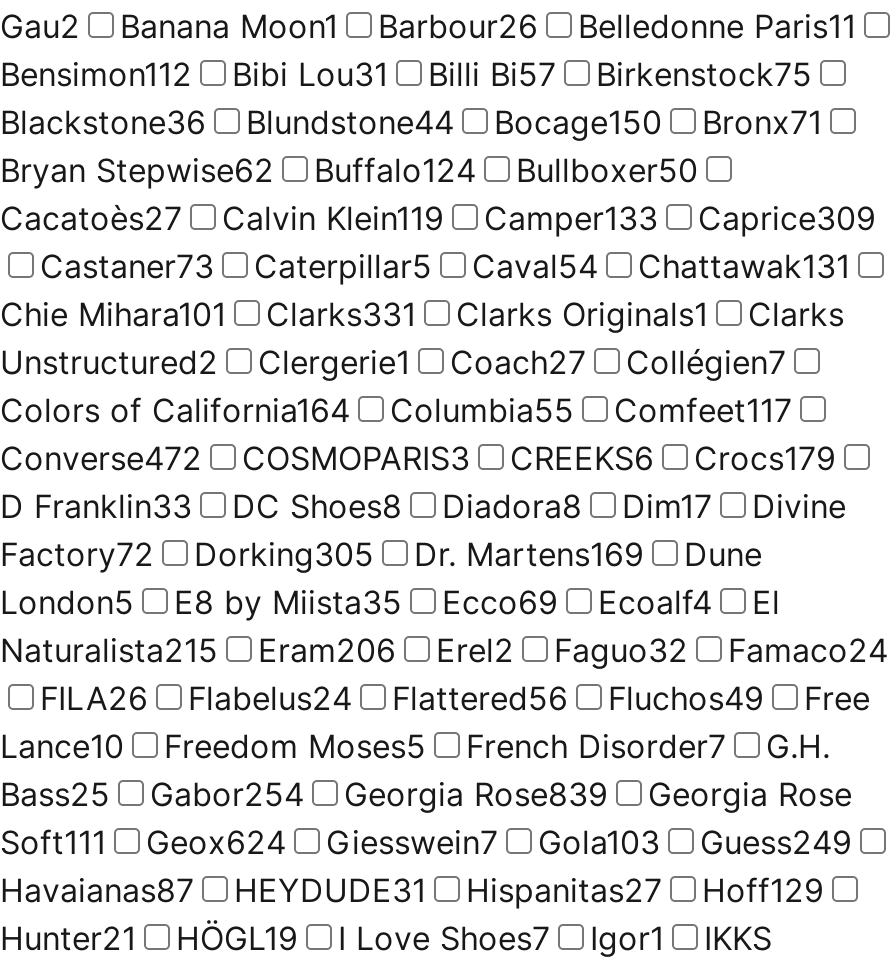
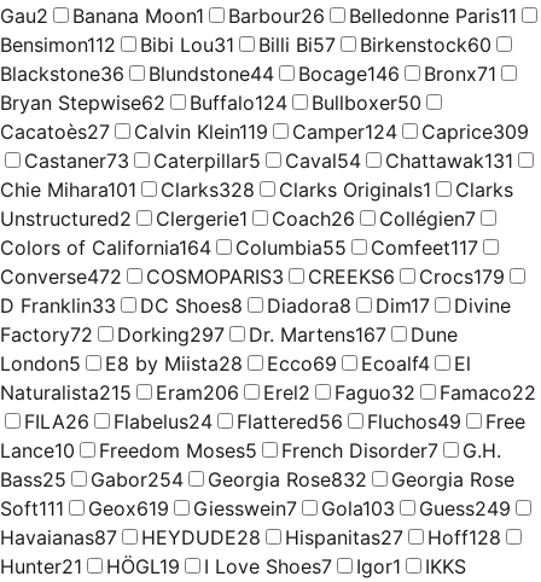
[0,54,812,94] Bensimon112 Bibi Lou31 Billi Bi57 Birkenstock75 -> [0,32,491,57] Bensimon112 Bibi Lou31 Billi Bi57 Birkenstock60
[0,102,822,142] Blackstone36 Blundstone44 Bocage150 Bronx71 -> [0,61,496,86] Blackstone36 Blundstone44 Bocage146 Bronx71
[0,198,876,238] Cacatoès27 Calvin Klein119 Camper133 Caprice309 -> [0,119,529,144] Cacatoès27 Calvin Klein119 Camper124 Caprice309
[0,294,844,334] Chie Mihara101 Clarks331 Clarks Originals1 Clarks -> [0,177,513,202] Chie Mihara101 Clarks328 Clarks Originals1 Clarks
[0,342,786,382] Unstructured2 Clergerie1 Coach27 Collégien7 -> [0,206,476,231] Unstructured2 Clergerie1 Coach26 Collégien7
[194,534,374,574] Dorking305 -> [117,322,225,346] Dorking297
[414,534,644,574] Dr. Martens169 -> [249,322,386,346] Dr. Martens167
[0,582,780,622] London5 E8 by Miista35 Ecco69 Ecoalf4 El -> [0,351,471,375] London5 E8 by Miista28 Ecco69 Ecoalf4 El
[0,630,888,670] Naturalista215 Eram206 Erel2 Faguo32 Famaco24 -> [0,380,536,404] Naturalista215 Eram206 Erel2 Faguo32 Famaco22
[0,774,852,814] Bass25 Gabor254 Georgia Rose839 Georgia Rose -> [0,467,514,491] Bass25 Gabor254 Georgia Rose832 Georgia Rose
[0,822,852,862] Soft111 Geox624 Giesswein7 Gola103 Guess249 -> [0,496,511,520] Soft111 Geox619 Giesswein7 Gola103 Guess249
[234,870,426,910] HEYDUDE31 -> [141,525,261,549] HEYDUDE28
[702,870,824,910] Hoff129 -> [427,525,501,549] Hoff128

